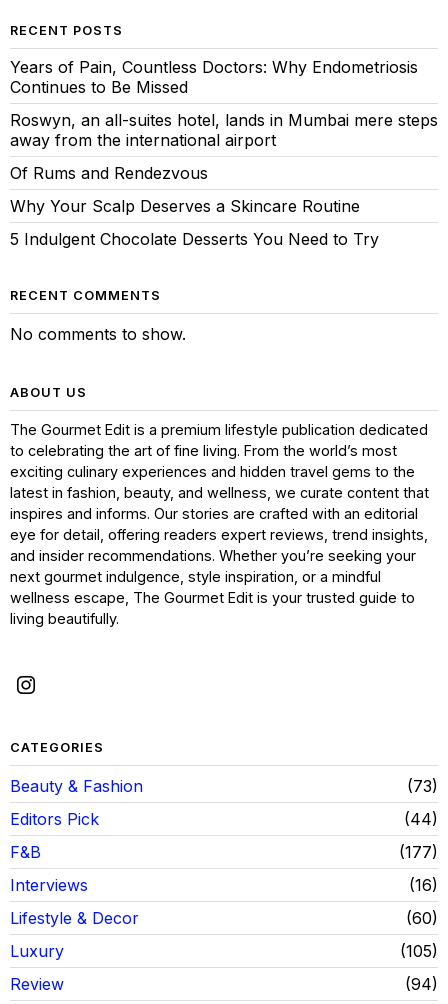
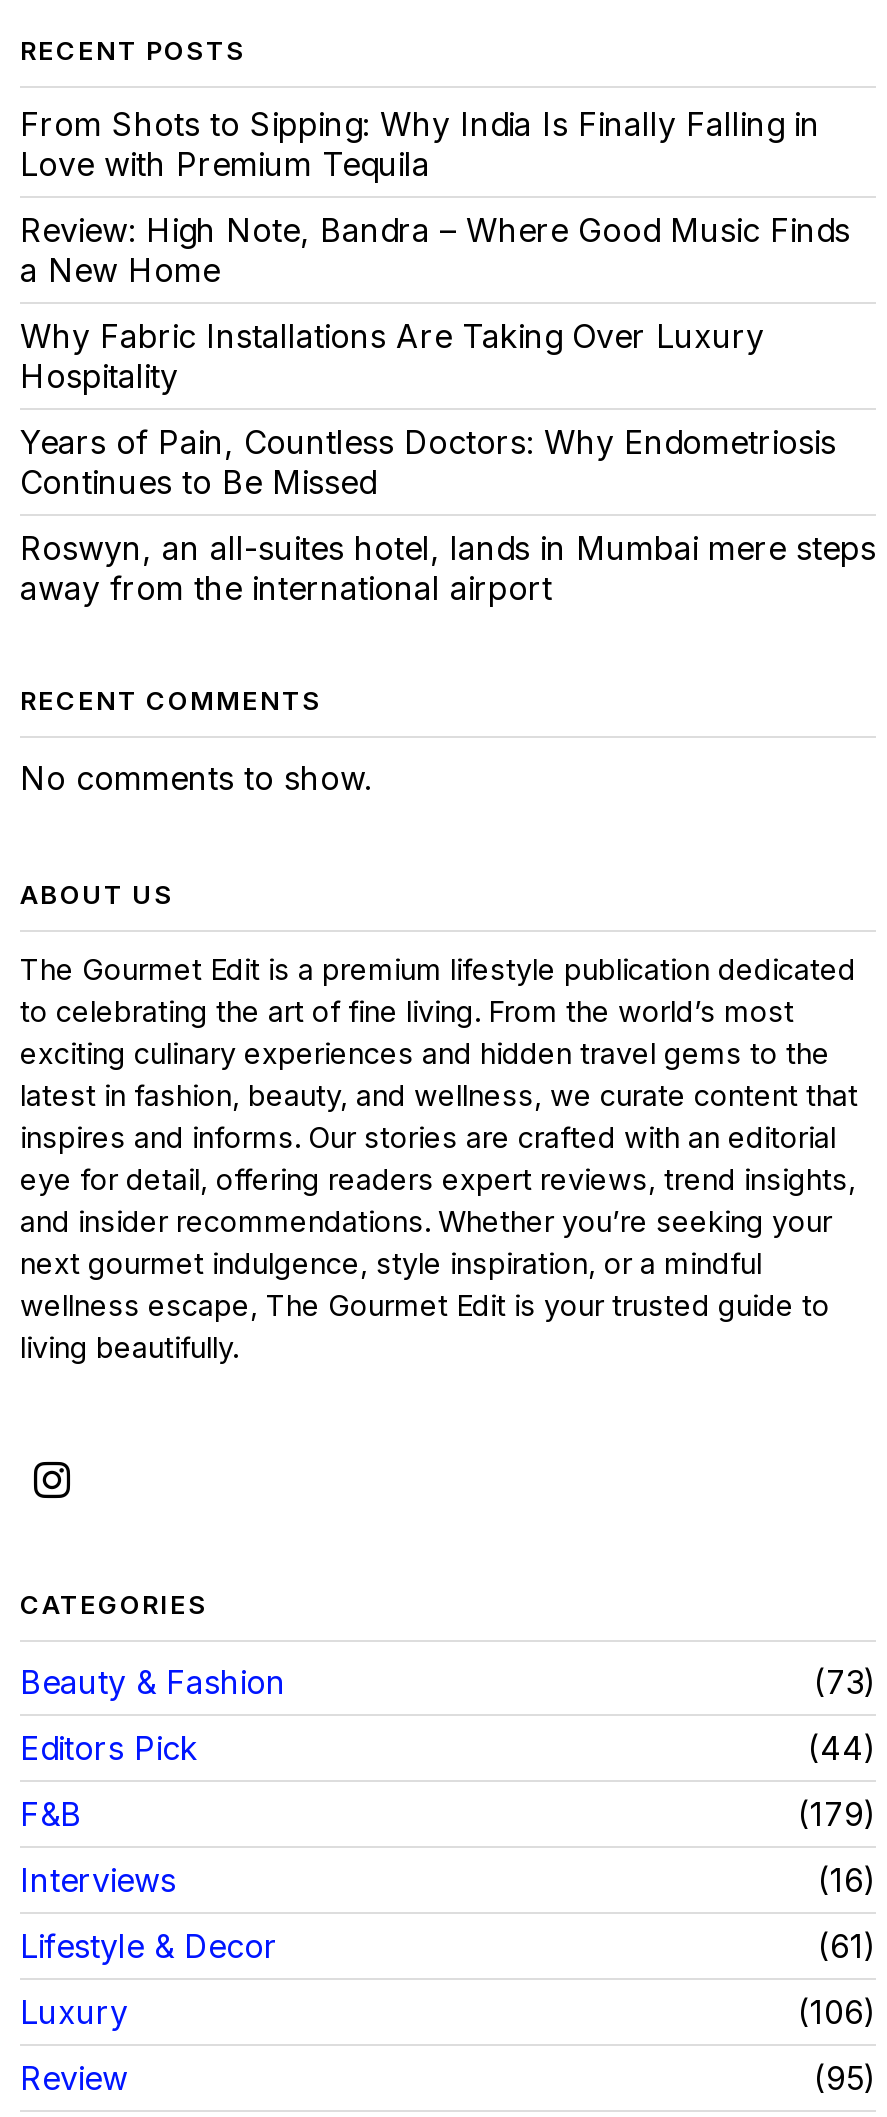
none -> [20,104,850,396] From Shots to Sipping: Why India Is Finally Falling in | Love with Premium Tequila | Review: High Note, Bandra – Where Good Music Finds | a New Home | Why Fabric Installations Are Taking Over Luxury | Hospitality
moved [10,57,438,150] -> [20,422,876,608]: Years of Pain, Countless Doctors: Why Endometriosis | Continues to Be Missed | Roswyn, an all-suites hotel, lands in Mumbai mere steps | away from the international airport
[10,163,379,249] Of Rums and Rendezvous | Why Your Scalp Deserves a Skincare Routine | 5 Indulgent Chocolate Desserts You Need to Try -> none
[405,842,432,862] 177 -> [810,1794,864,1834] 179
[412,908,432,928] 60 -> [830,1926,864,1966] 61
[406,941,432,961] 105 -> [810,1992,864,2032] 106
[411,974,432,994] 94 -> [826,2058,864,2098] 95

